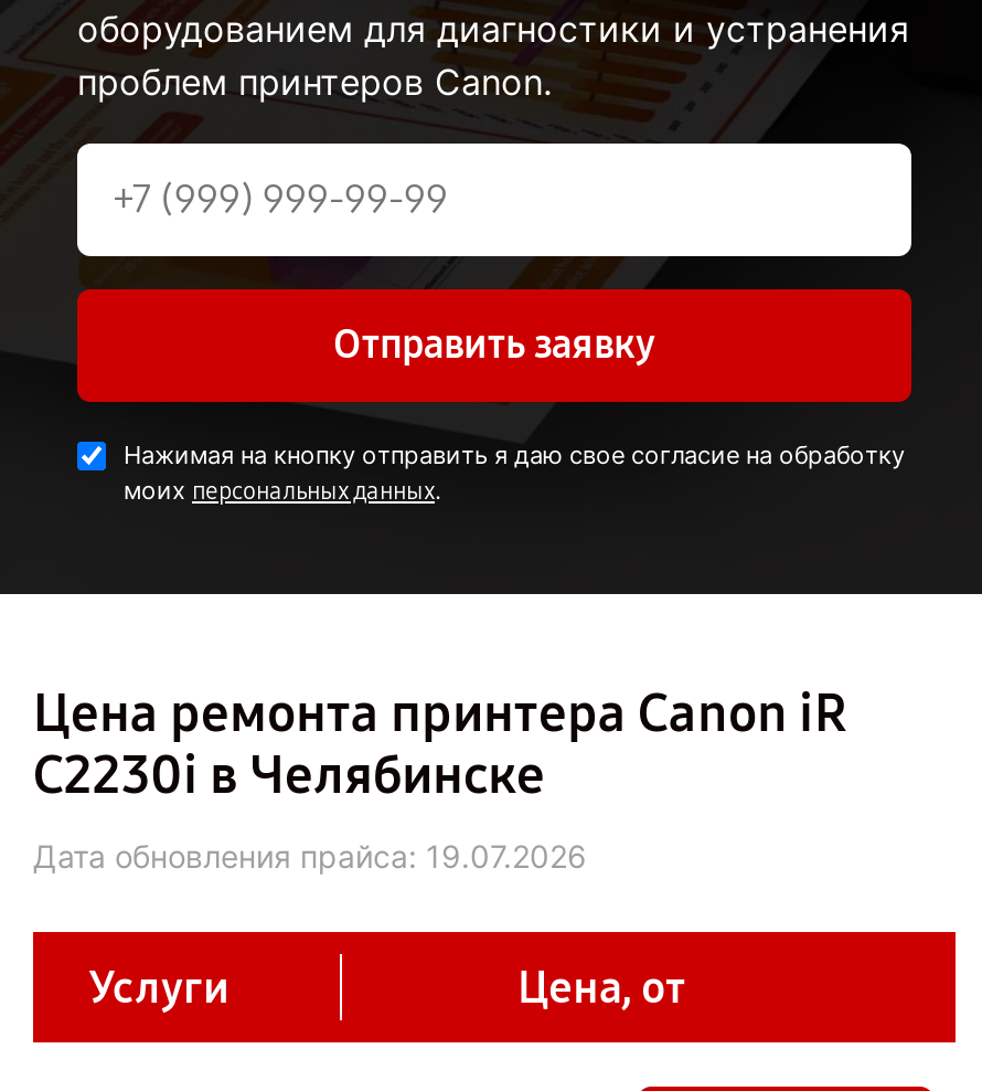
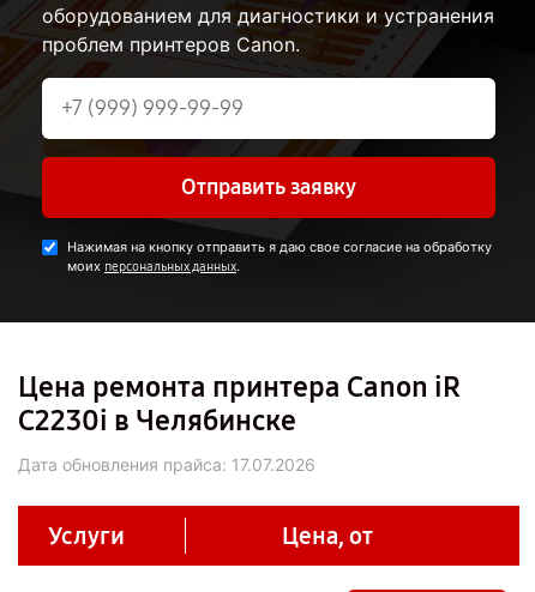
[33,837,587,875] Дата обновления прайса: 19.07.2026 -> [18,454,315,475] Дата обновления прайса: 17.07.2026

